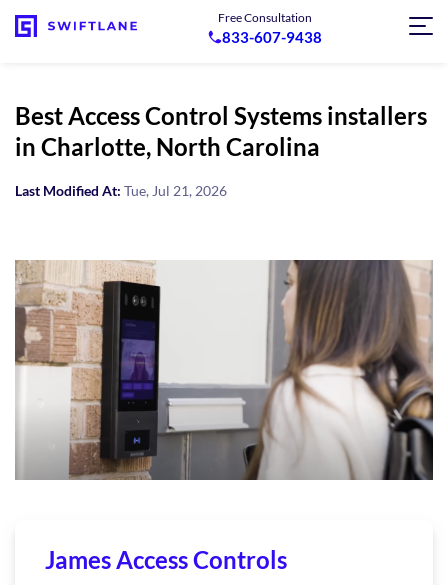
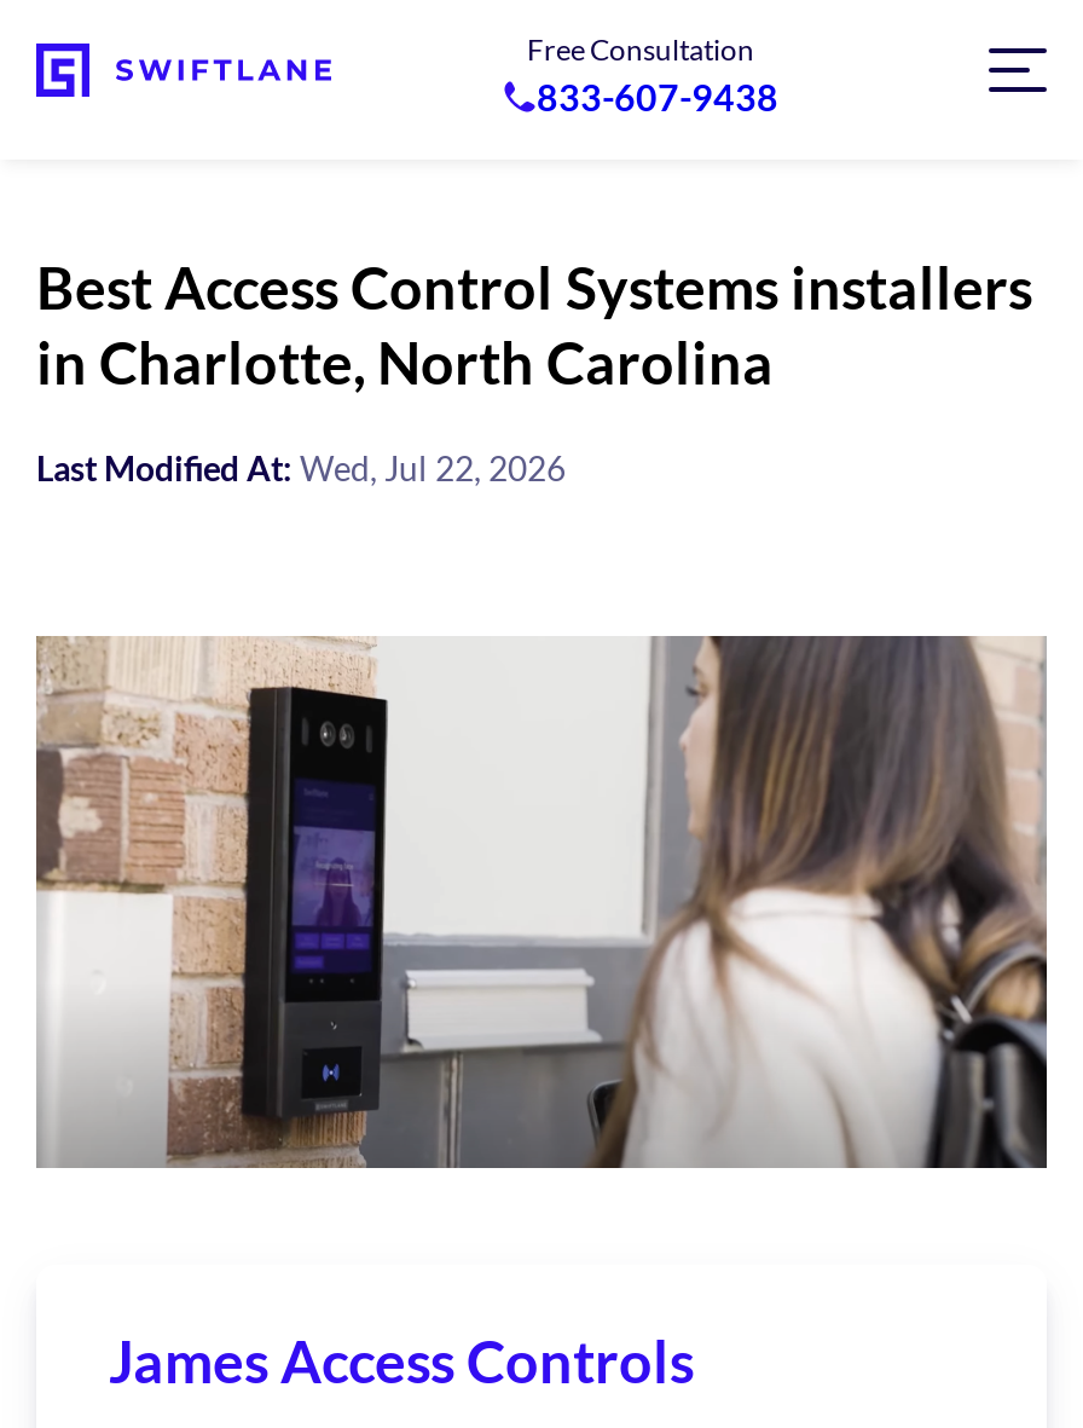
[15,182,227,199] Last Modified At: Tue, Jul 21, 2026 -> [36,448,566,489] Last Modified At: Wed, Jul 22, 2026

